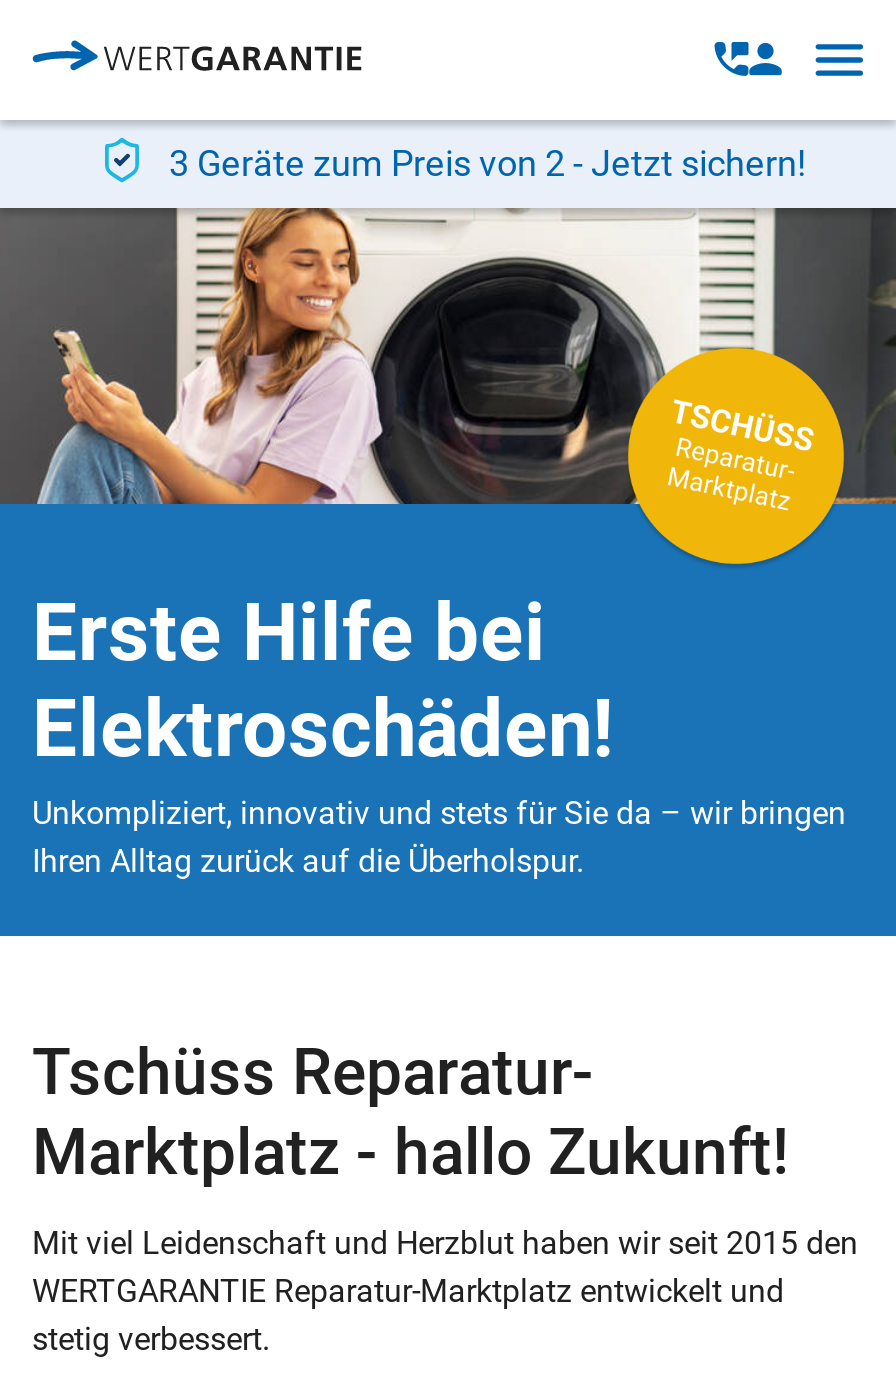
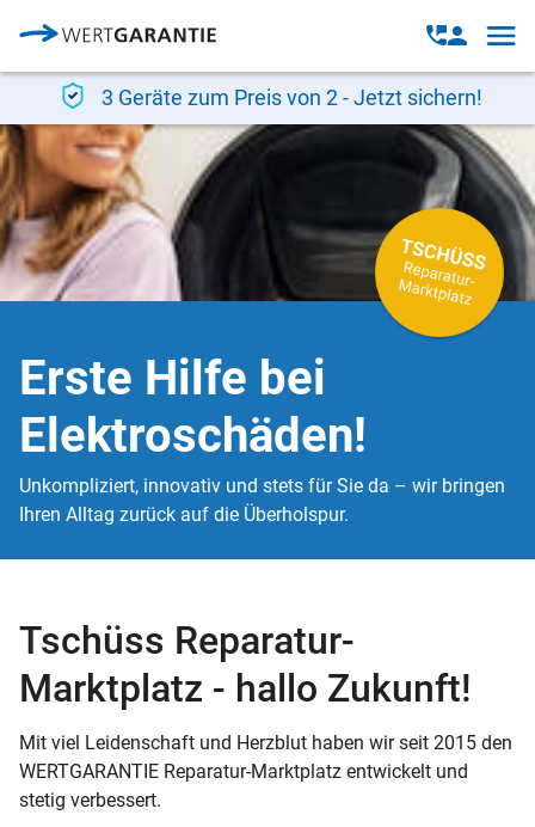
[6,206,890,506] [image] -> [4,123,531,302] [image]

